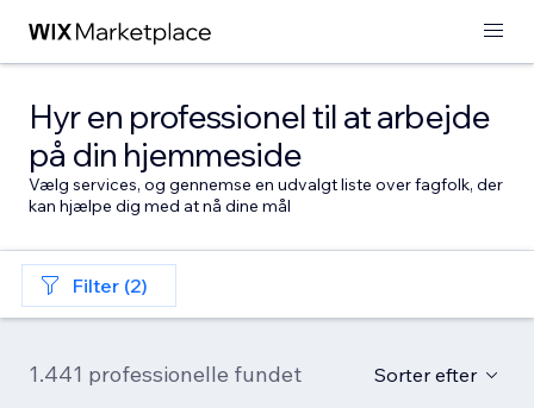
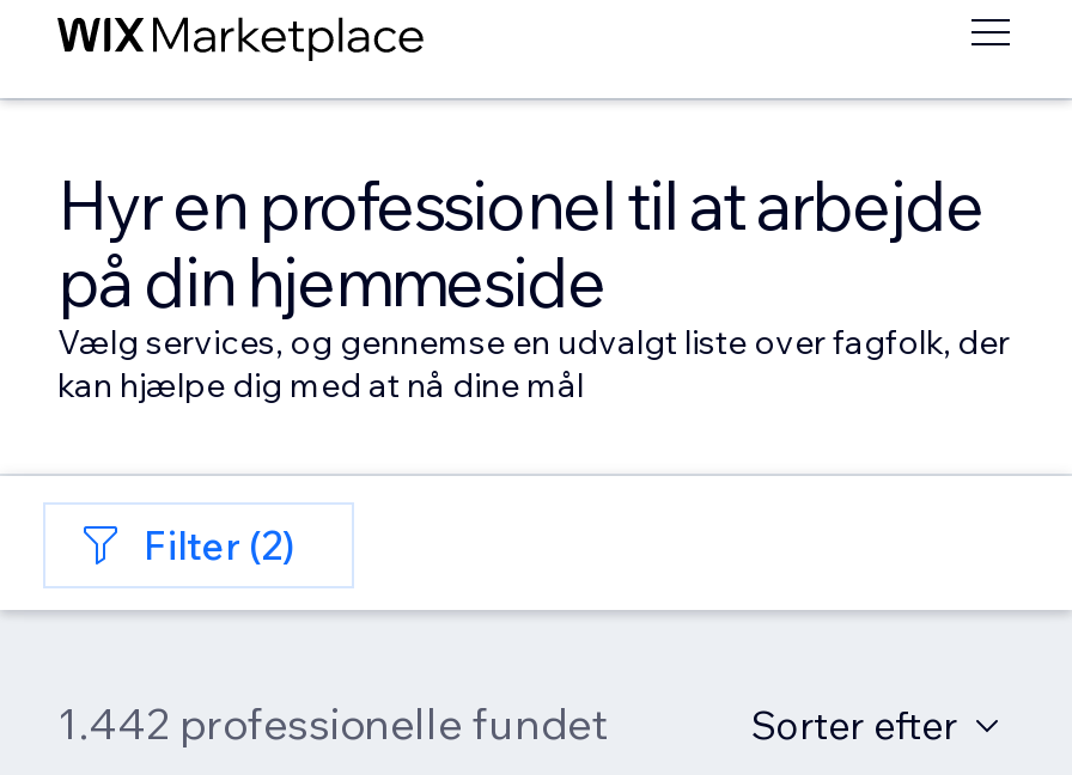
[29,360,302,388] 1.441 professionelle fundet -> [57,696,608,751] 1.442 professionelle fundet

